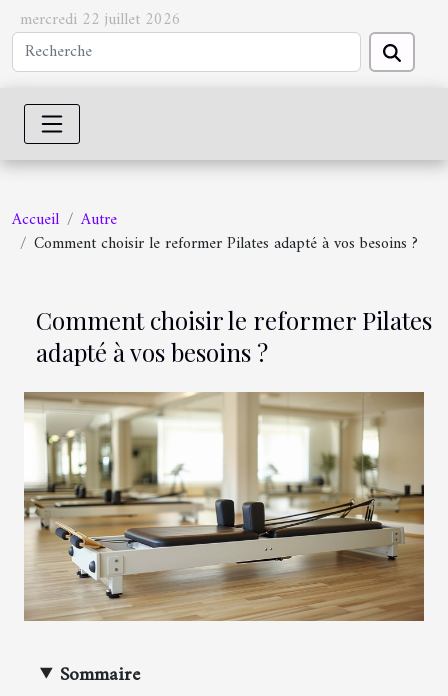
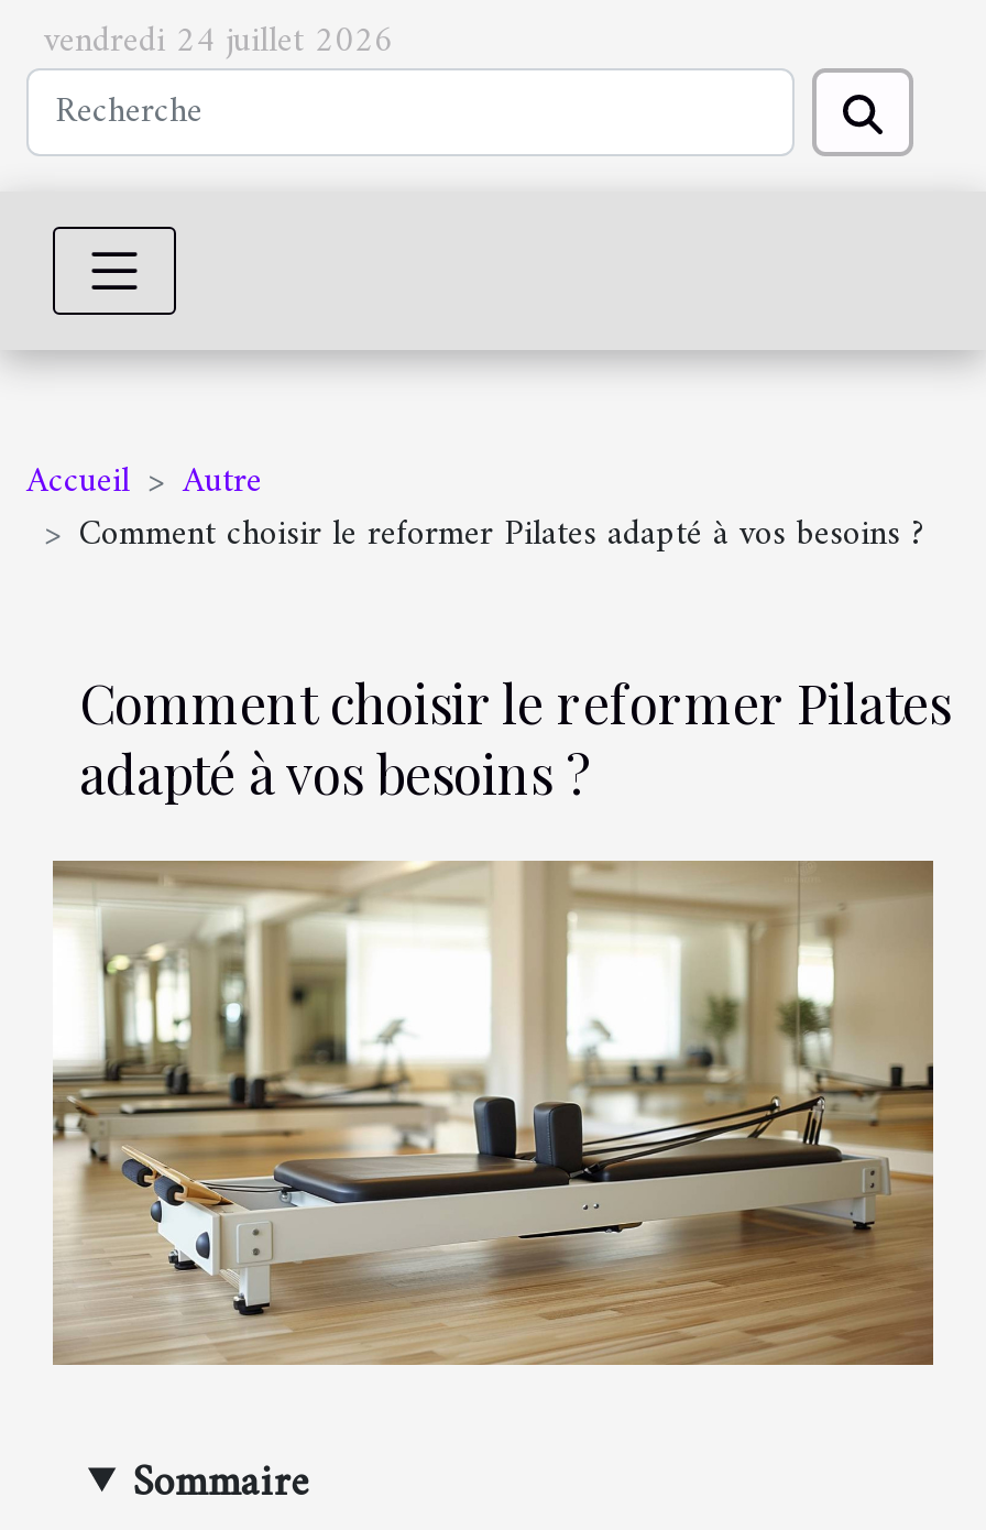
[20,6,181,34] mercredi 22 juillet 2026 -> [44,11,394,73] vendredi 24 juillet 2026

